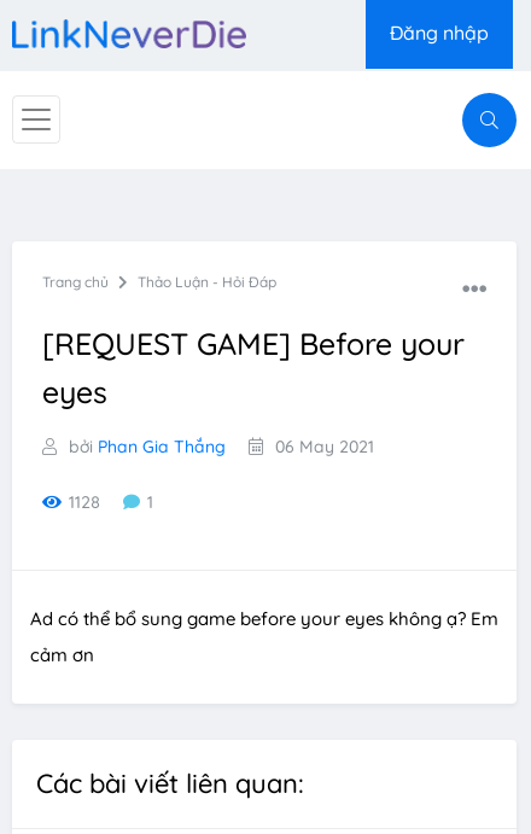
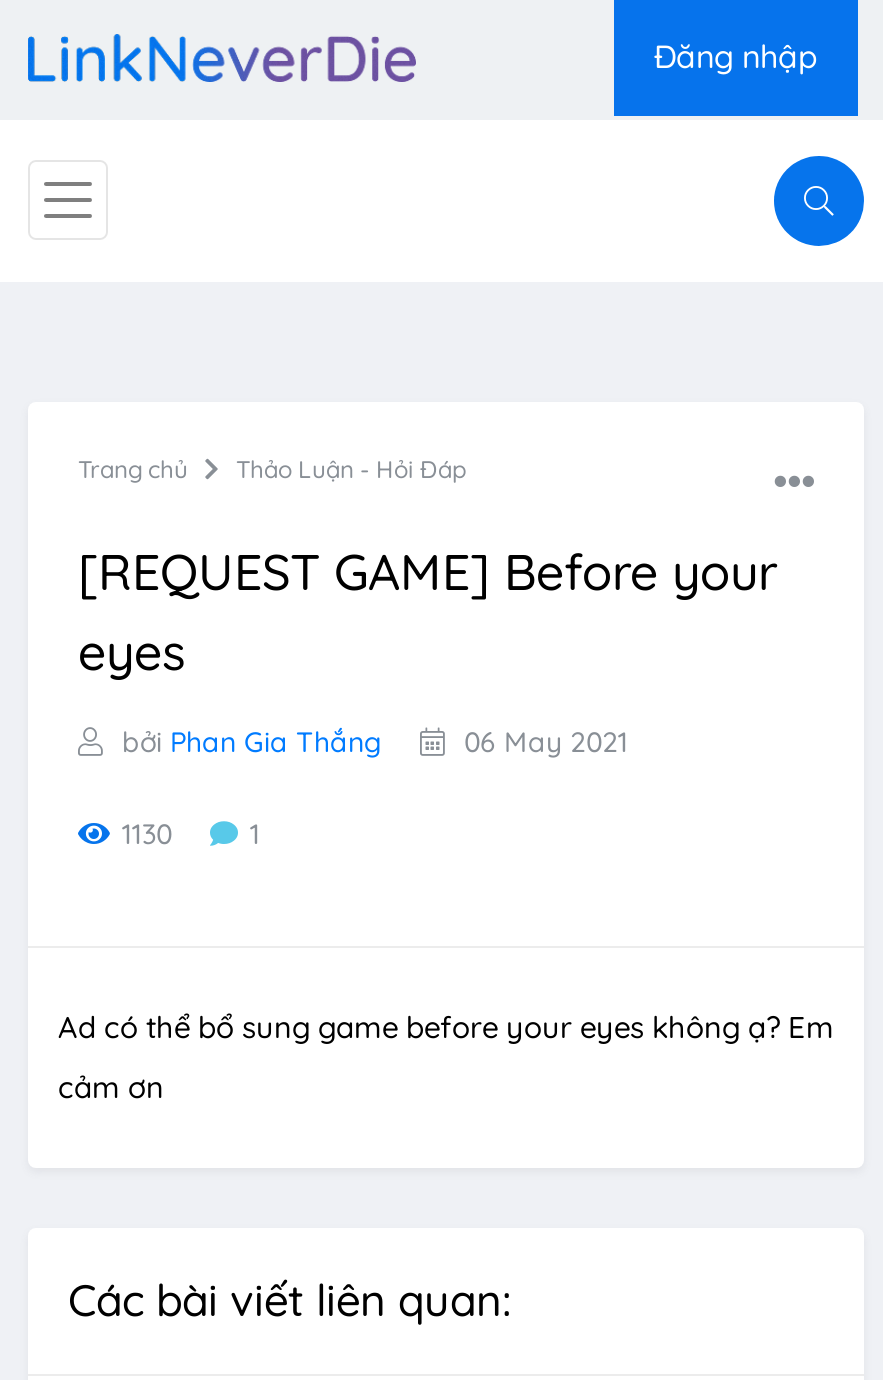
[69,492,100,513] 1128 -> [122,817,172,853] 1130

